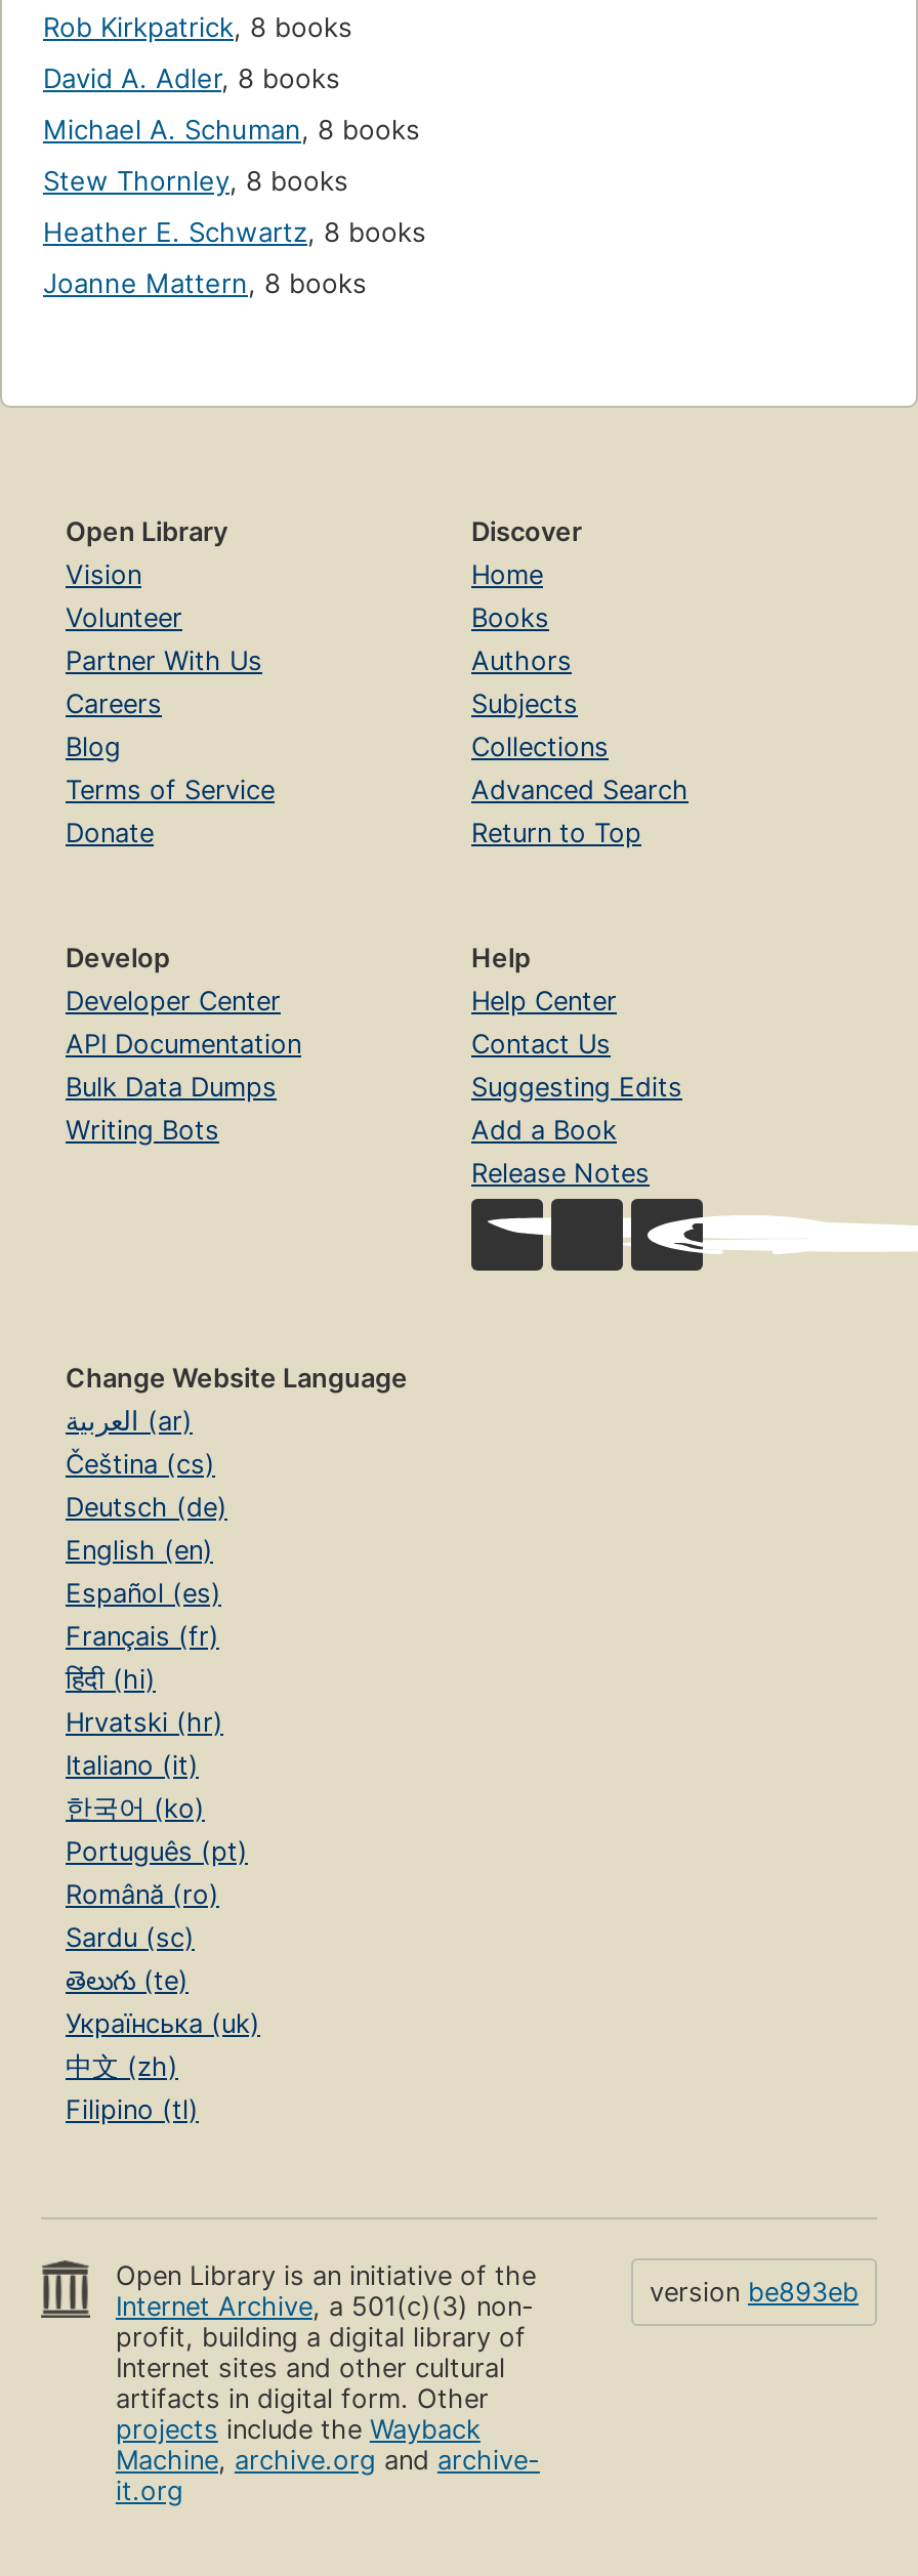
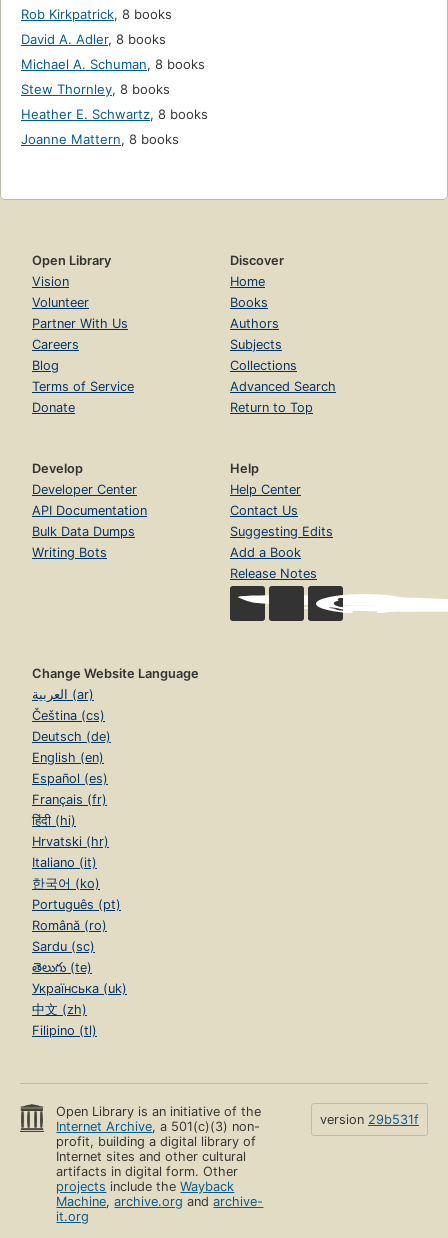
[650,2277,859,2308] version be893eb -> [320,1112,419,1127] version 29b531f

